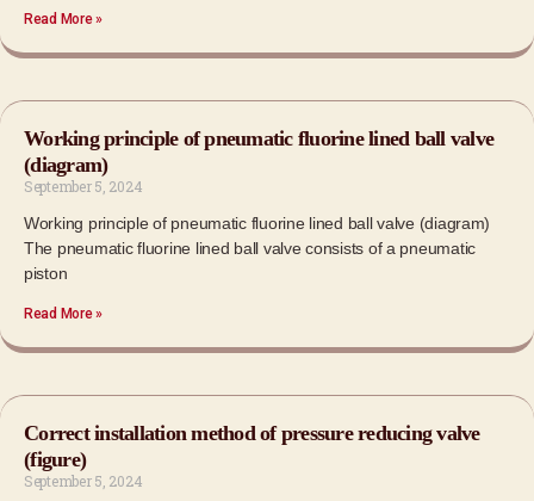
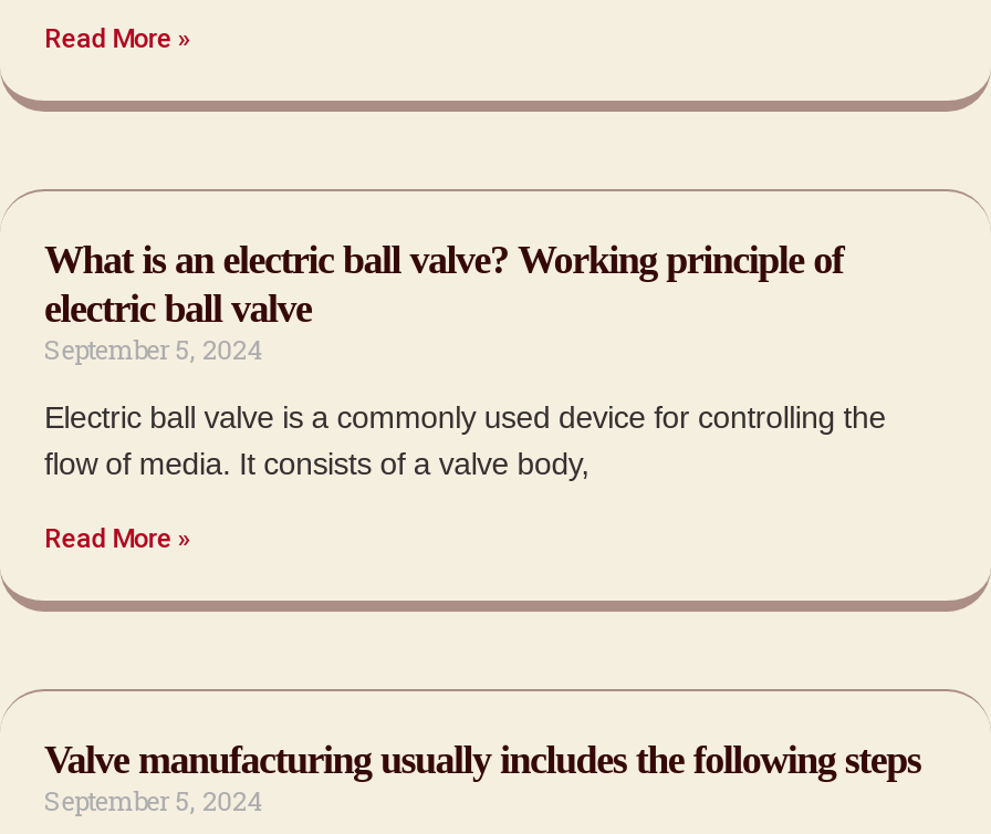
[24,126,494,176] Working principle of pneumatic fluorine lined ball valve | (diagram) -> [44,237,843,330] What is an electric ball valve? Working principle of | electric ball valve
[24,213,490,282] Working principle of pneumatic fluorine lined ball valve (diagram) | The pneumatic fluorine lined ball valve consists of a pneumatic | piston -> [44,399,886,480] Electric ball valve is a commonly used device for controlling the | flow of media. It consists of a valve body,
[24,421,480,471] Correct installation method of pressure reducing valve | (figure) -> [44,737,920,781] Valve manufacturing usually includes the following steps

